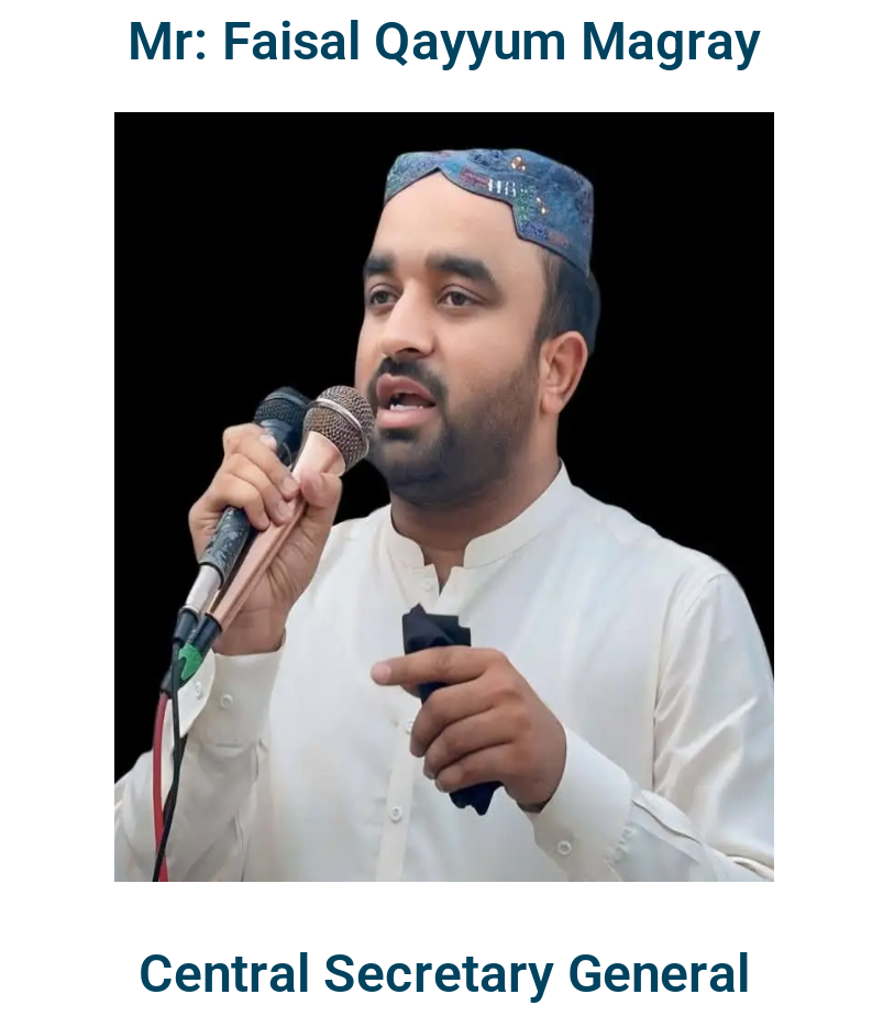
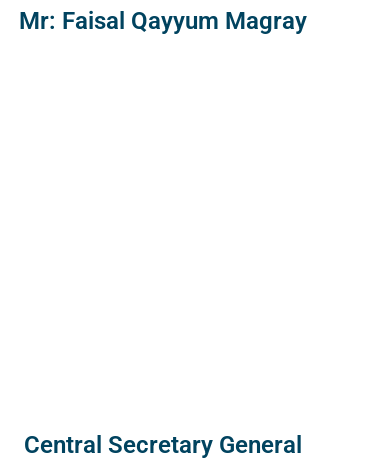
[112,110,776,884] [image] -> none

